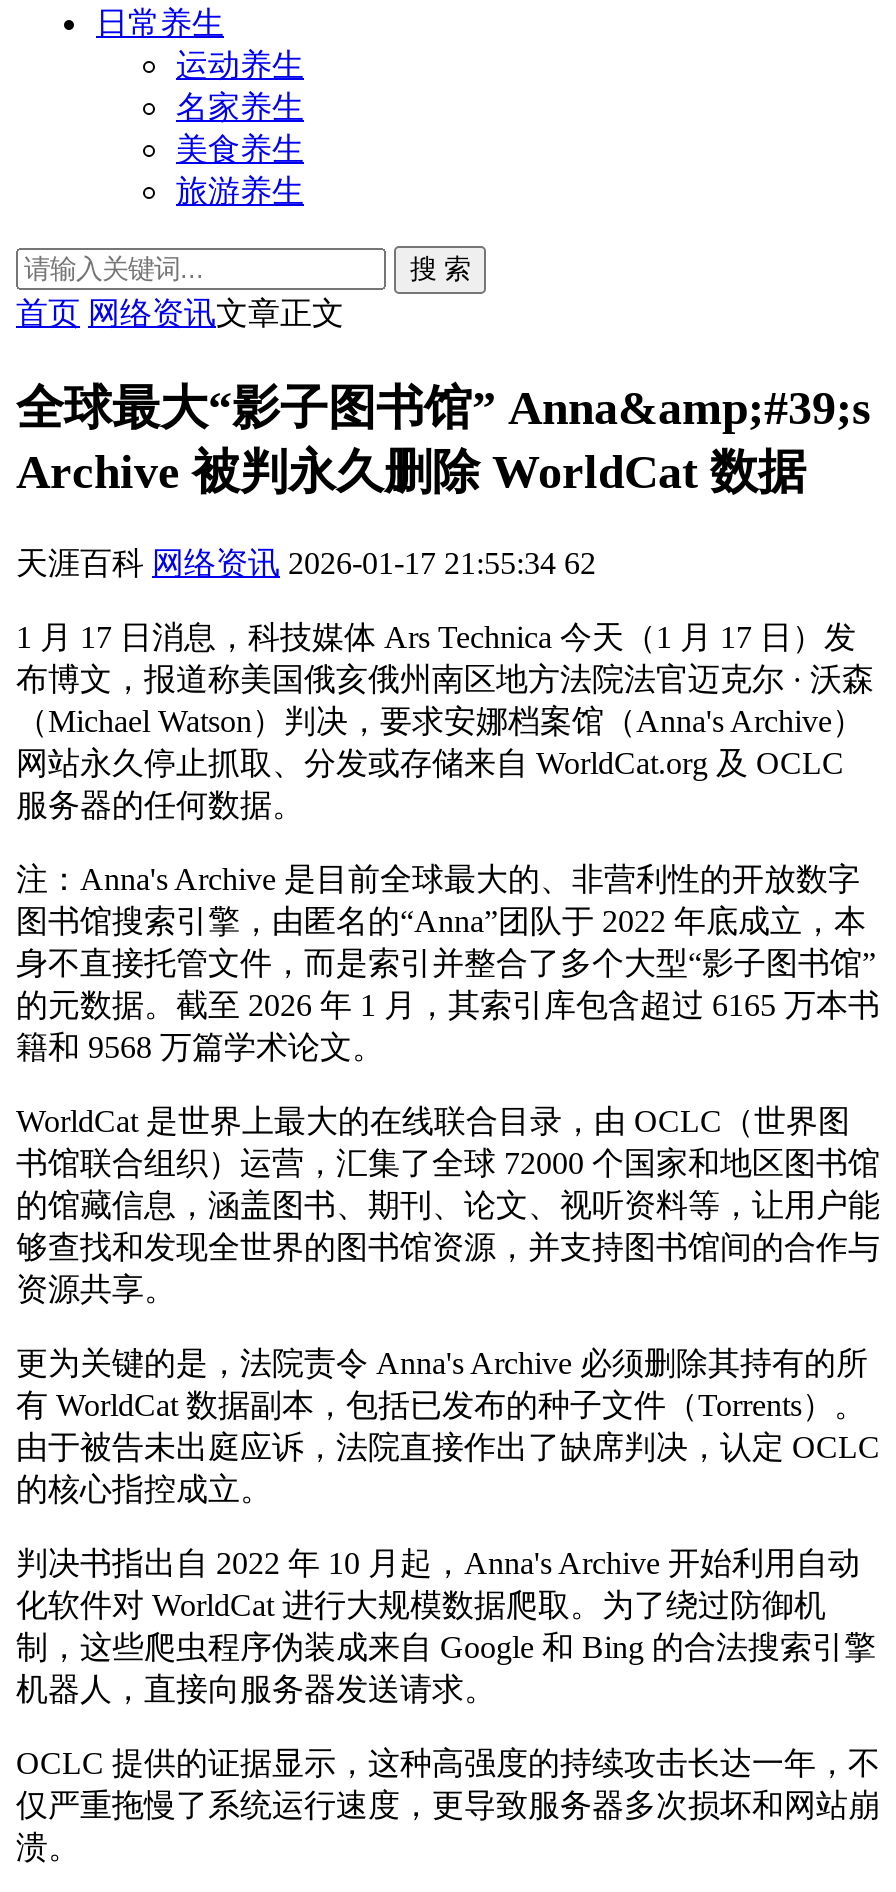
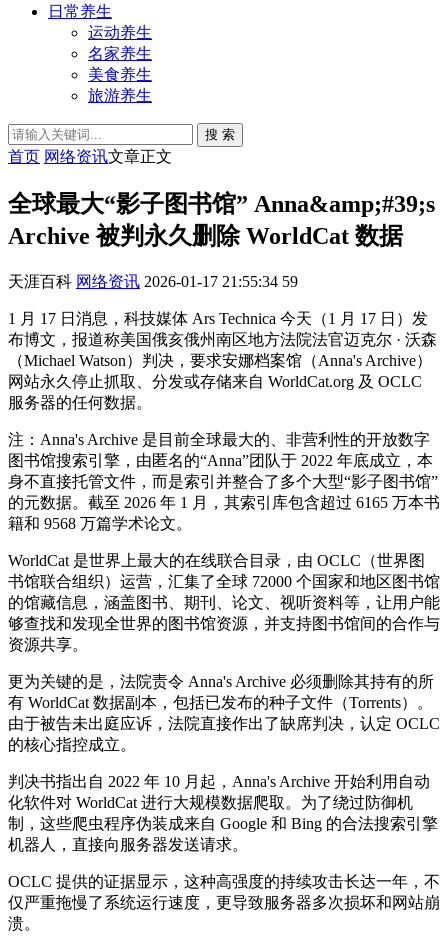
[16,546,596,580] 天涯百科 网络资讯 2026-01-17 21:55:34 62 -> [8,273,298,290] 天涯百科 网络资讯 2026-01-17 21:55:34 59

